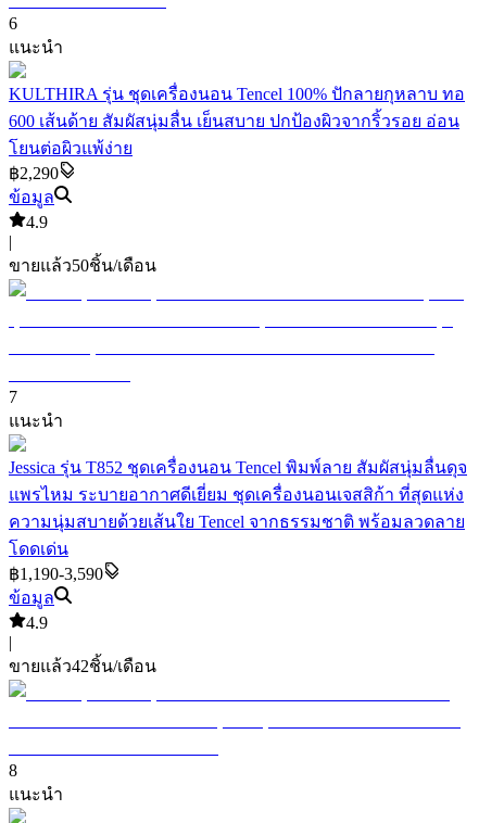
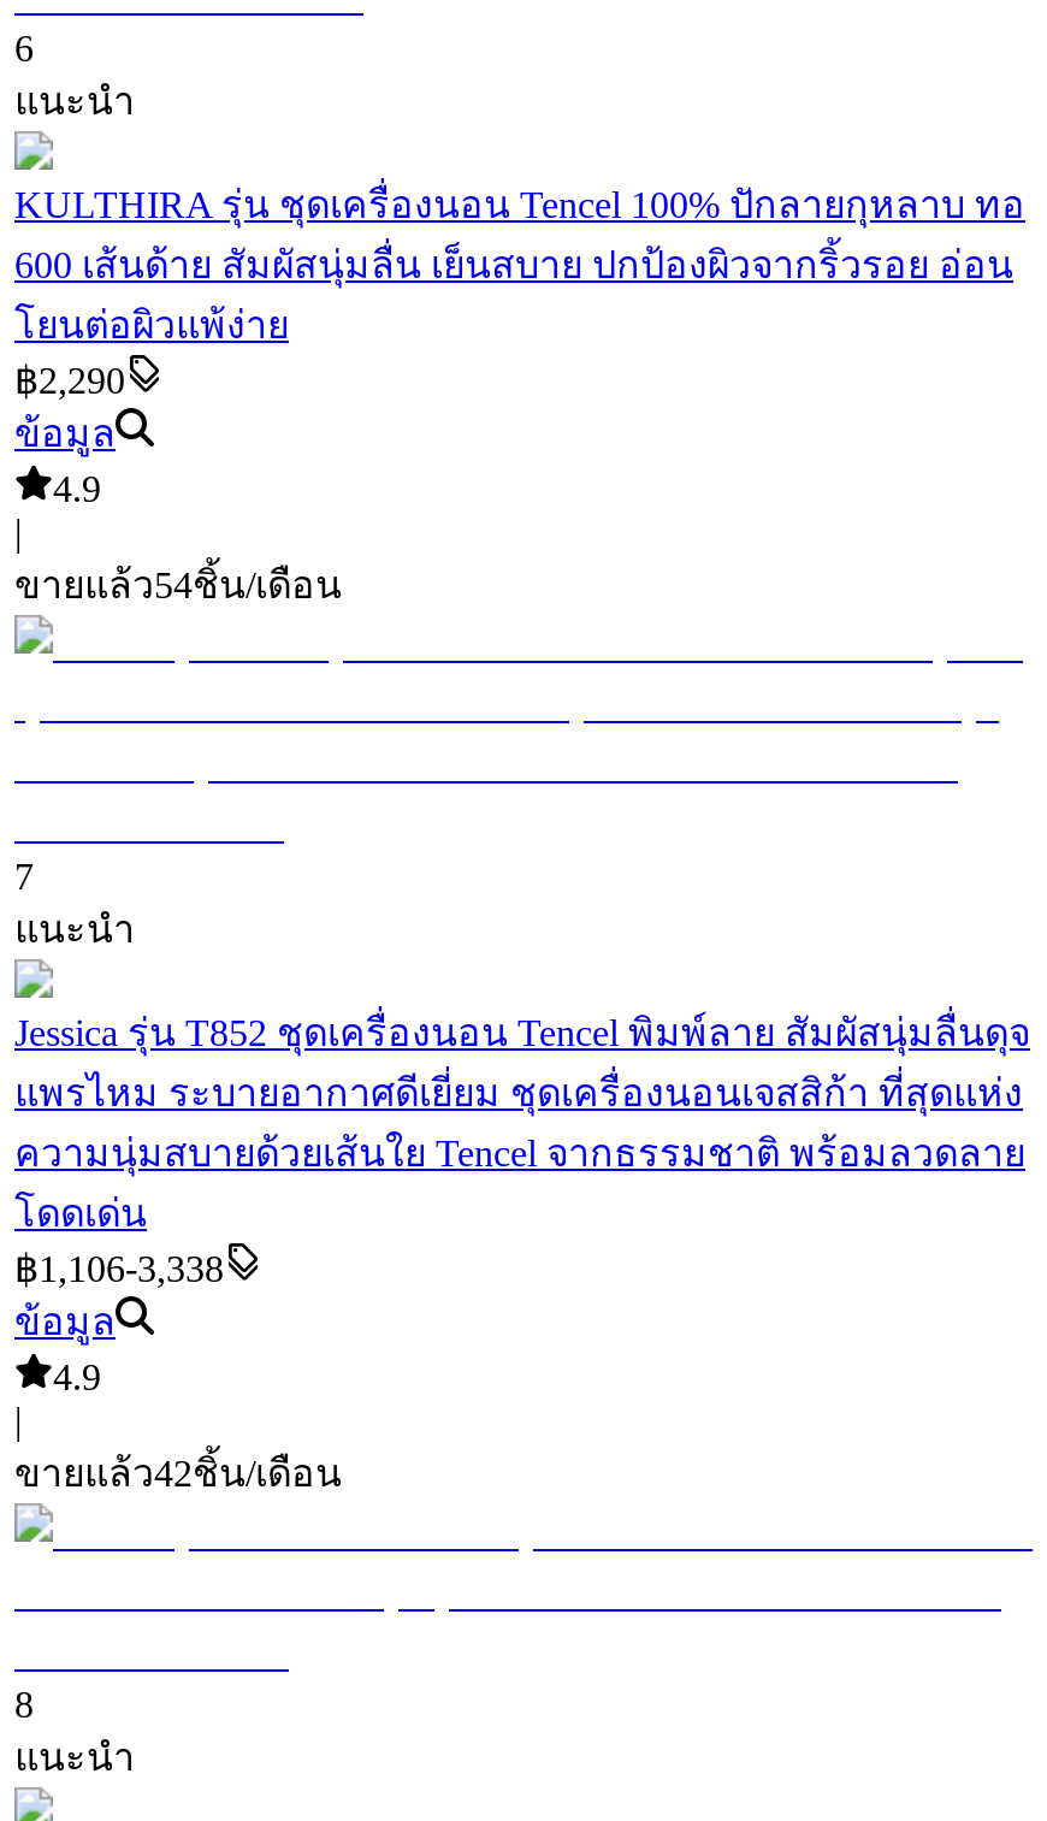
[9,256,156,275] ขายแล้ว50ชิ้น/เดือน -> [14,564,342,605] ขายแล้ว54ชิ้น/เดือน
[9,564,103,583] ฿1,190-3,590 -> [14,1248,224,1289] ฿1,106-3,338

